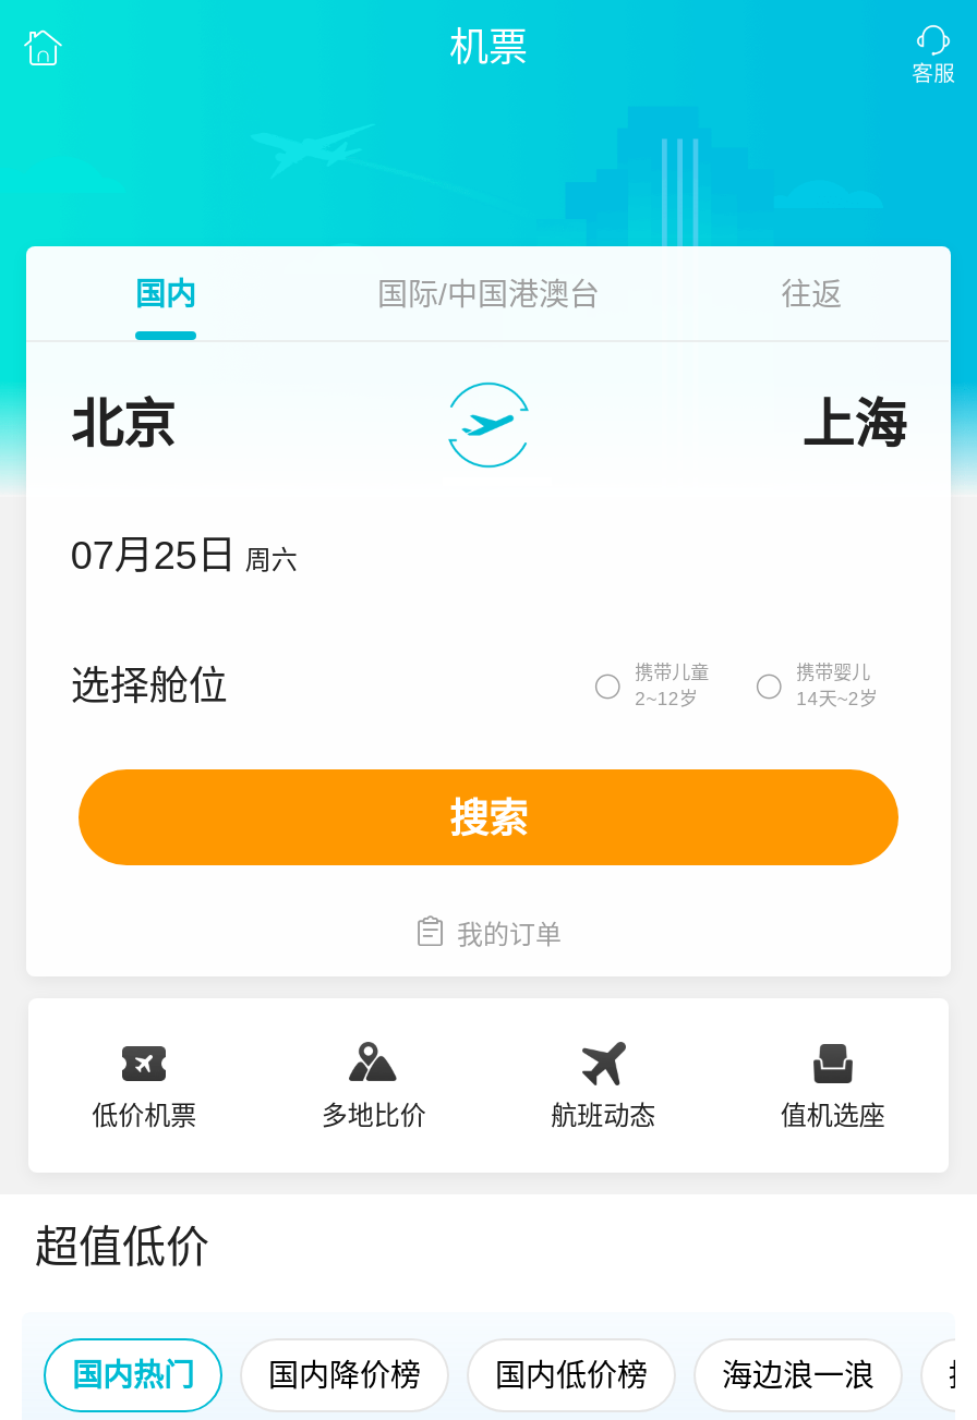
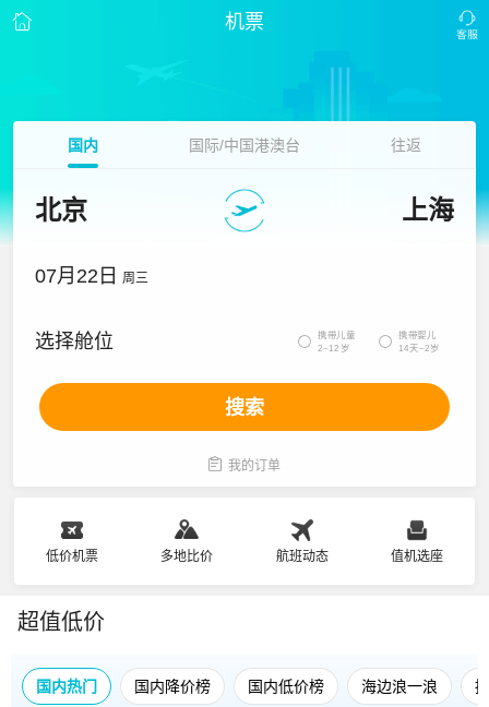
[70,534,297,578] 07月25日 周六 -> [35,265,149,287] 07月22日 周三

